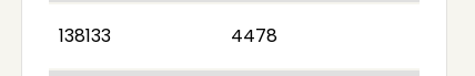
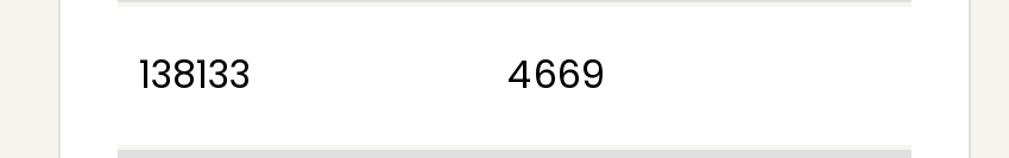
[231,23,277,48] 4478 -> [507,48,603,102] 4669

